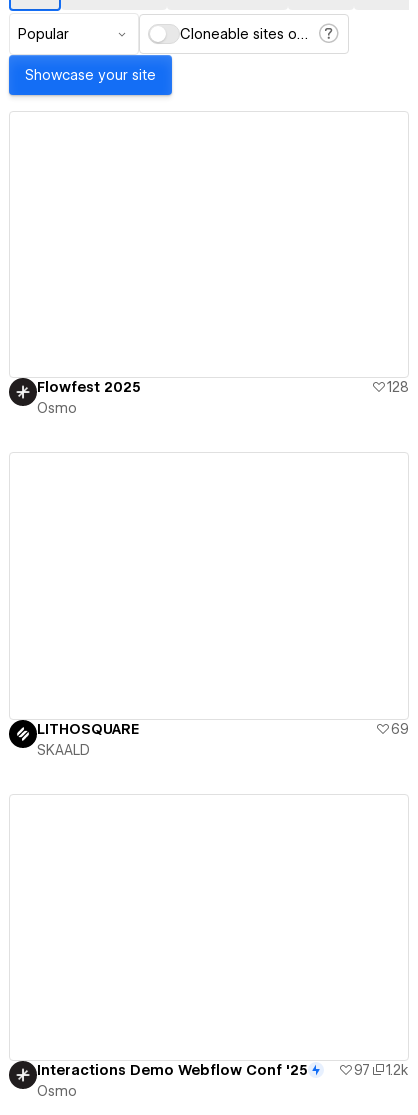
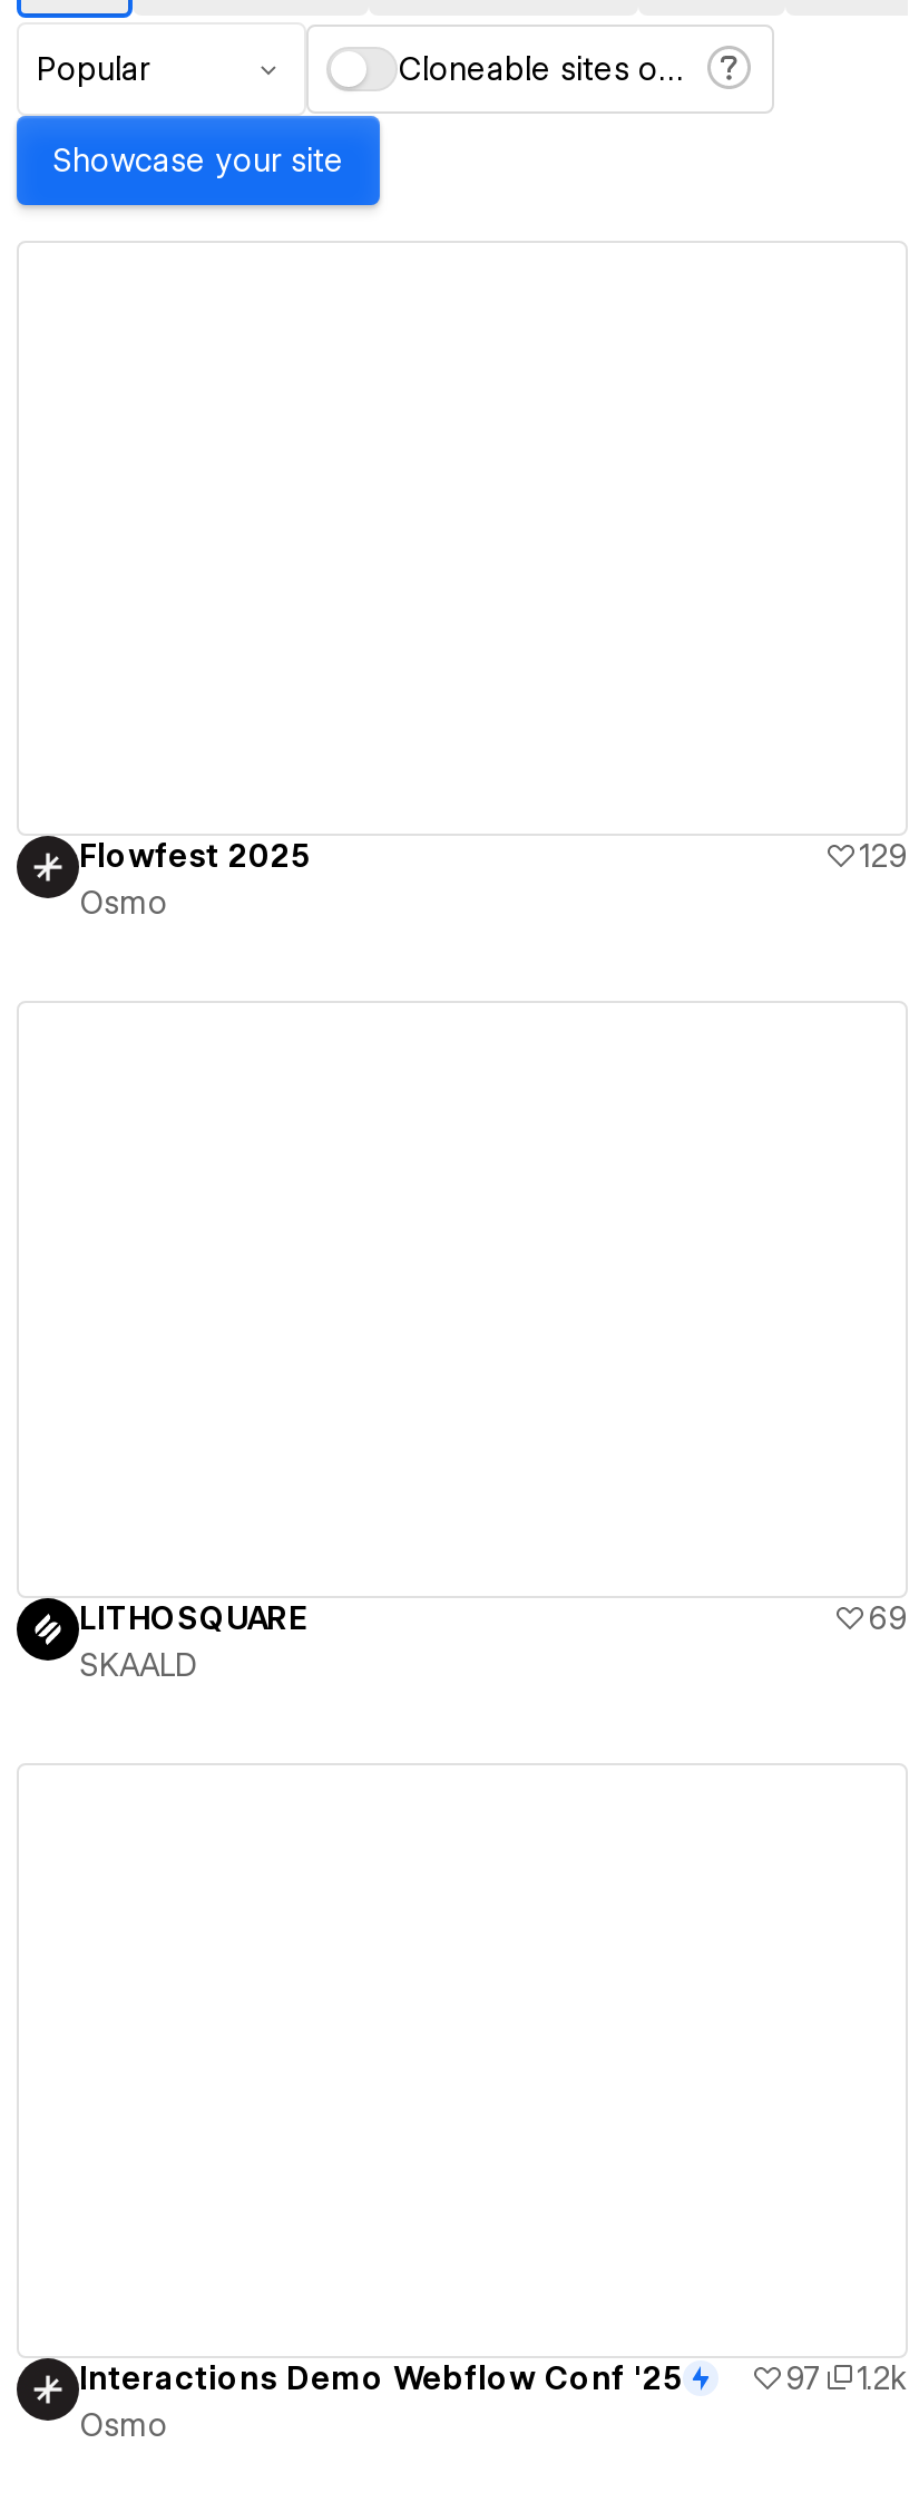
[387,379,409,395] 128 -> [859,839,908,874] 129

